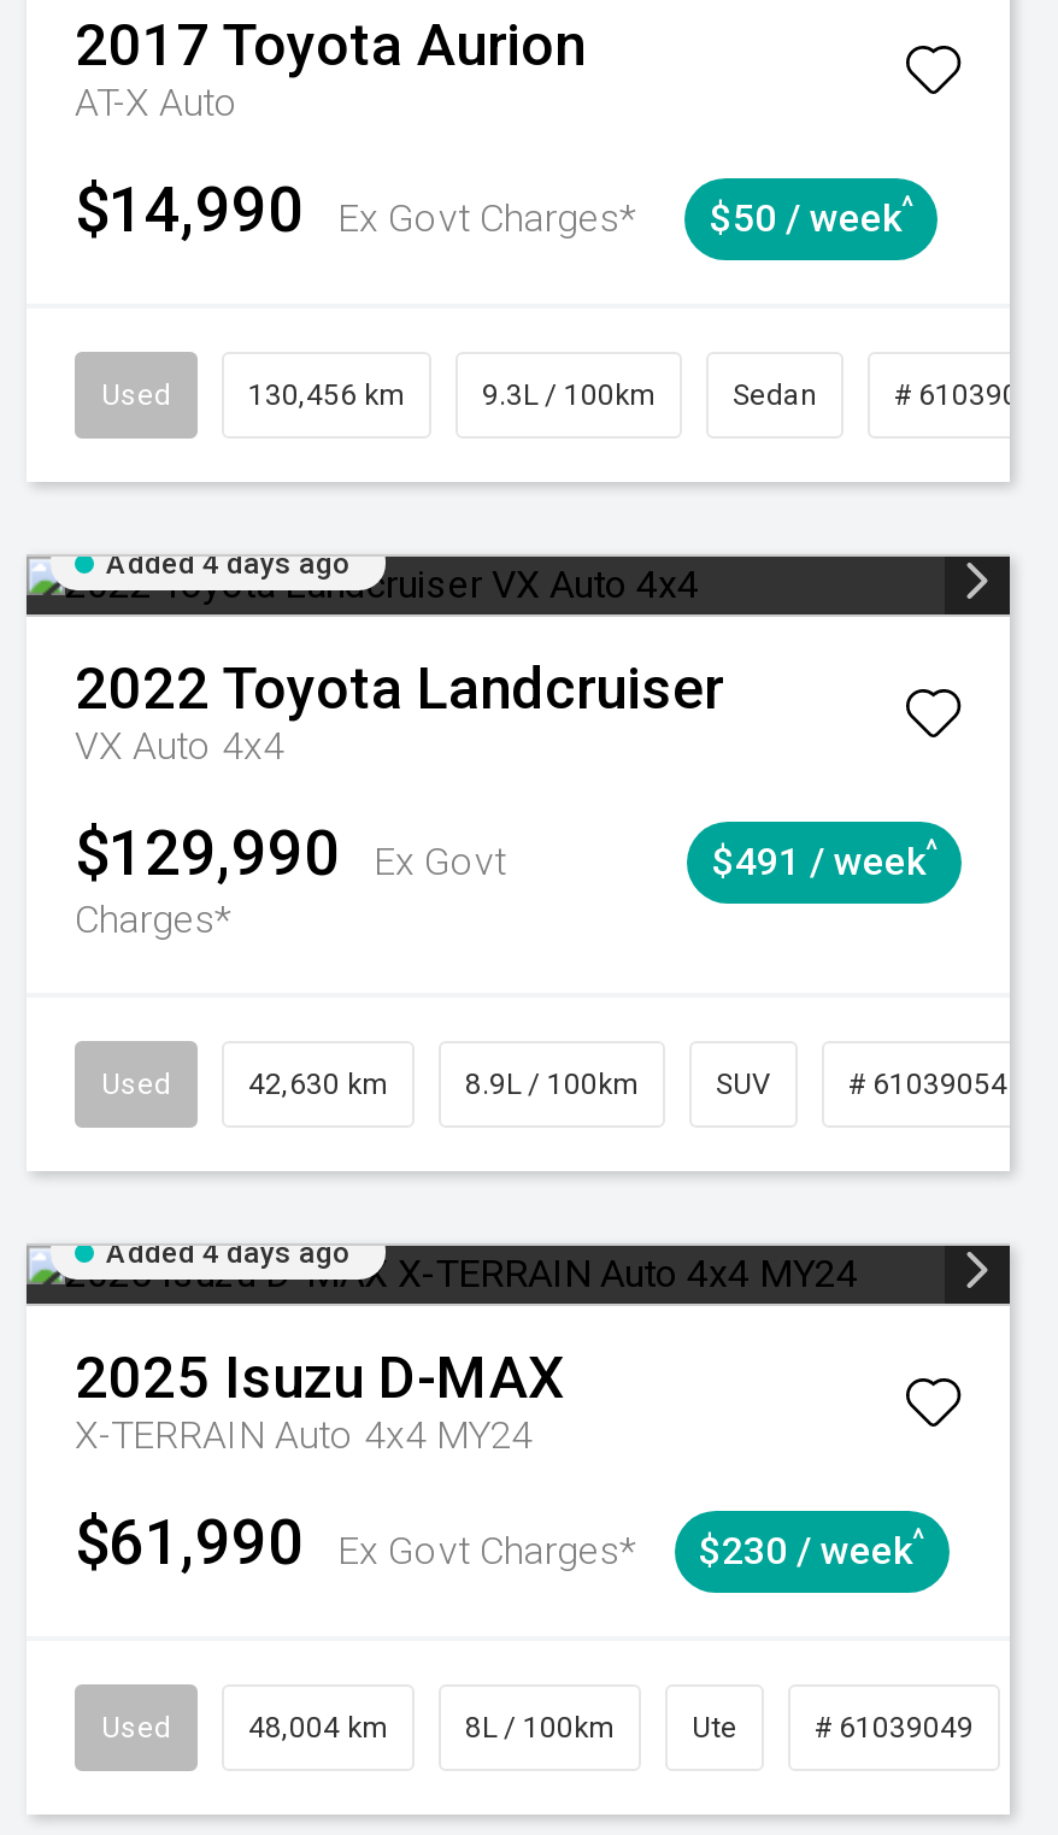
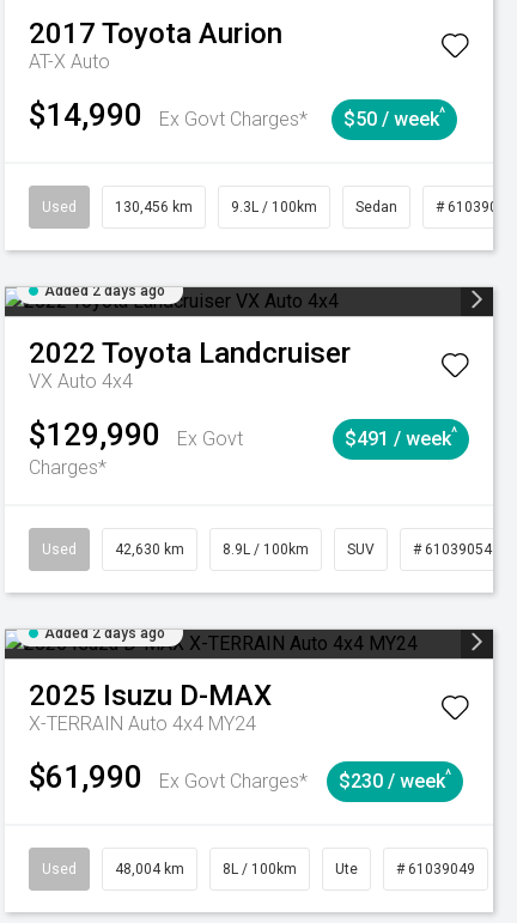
[106,547,349,581] Added 4 days ago -> [44,283,165,299] Added 2 days ago
[106,1236,349,1270] Added 4 days ago -> [44,625,165,642] Added 2 days ago

